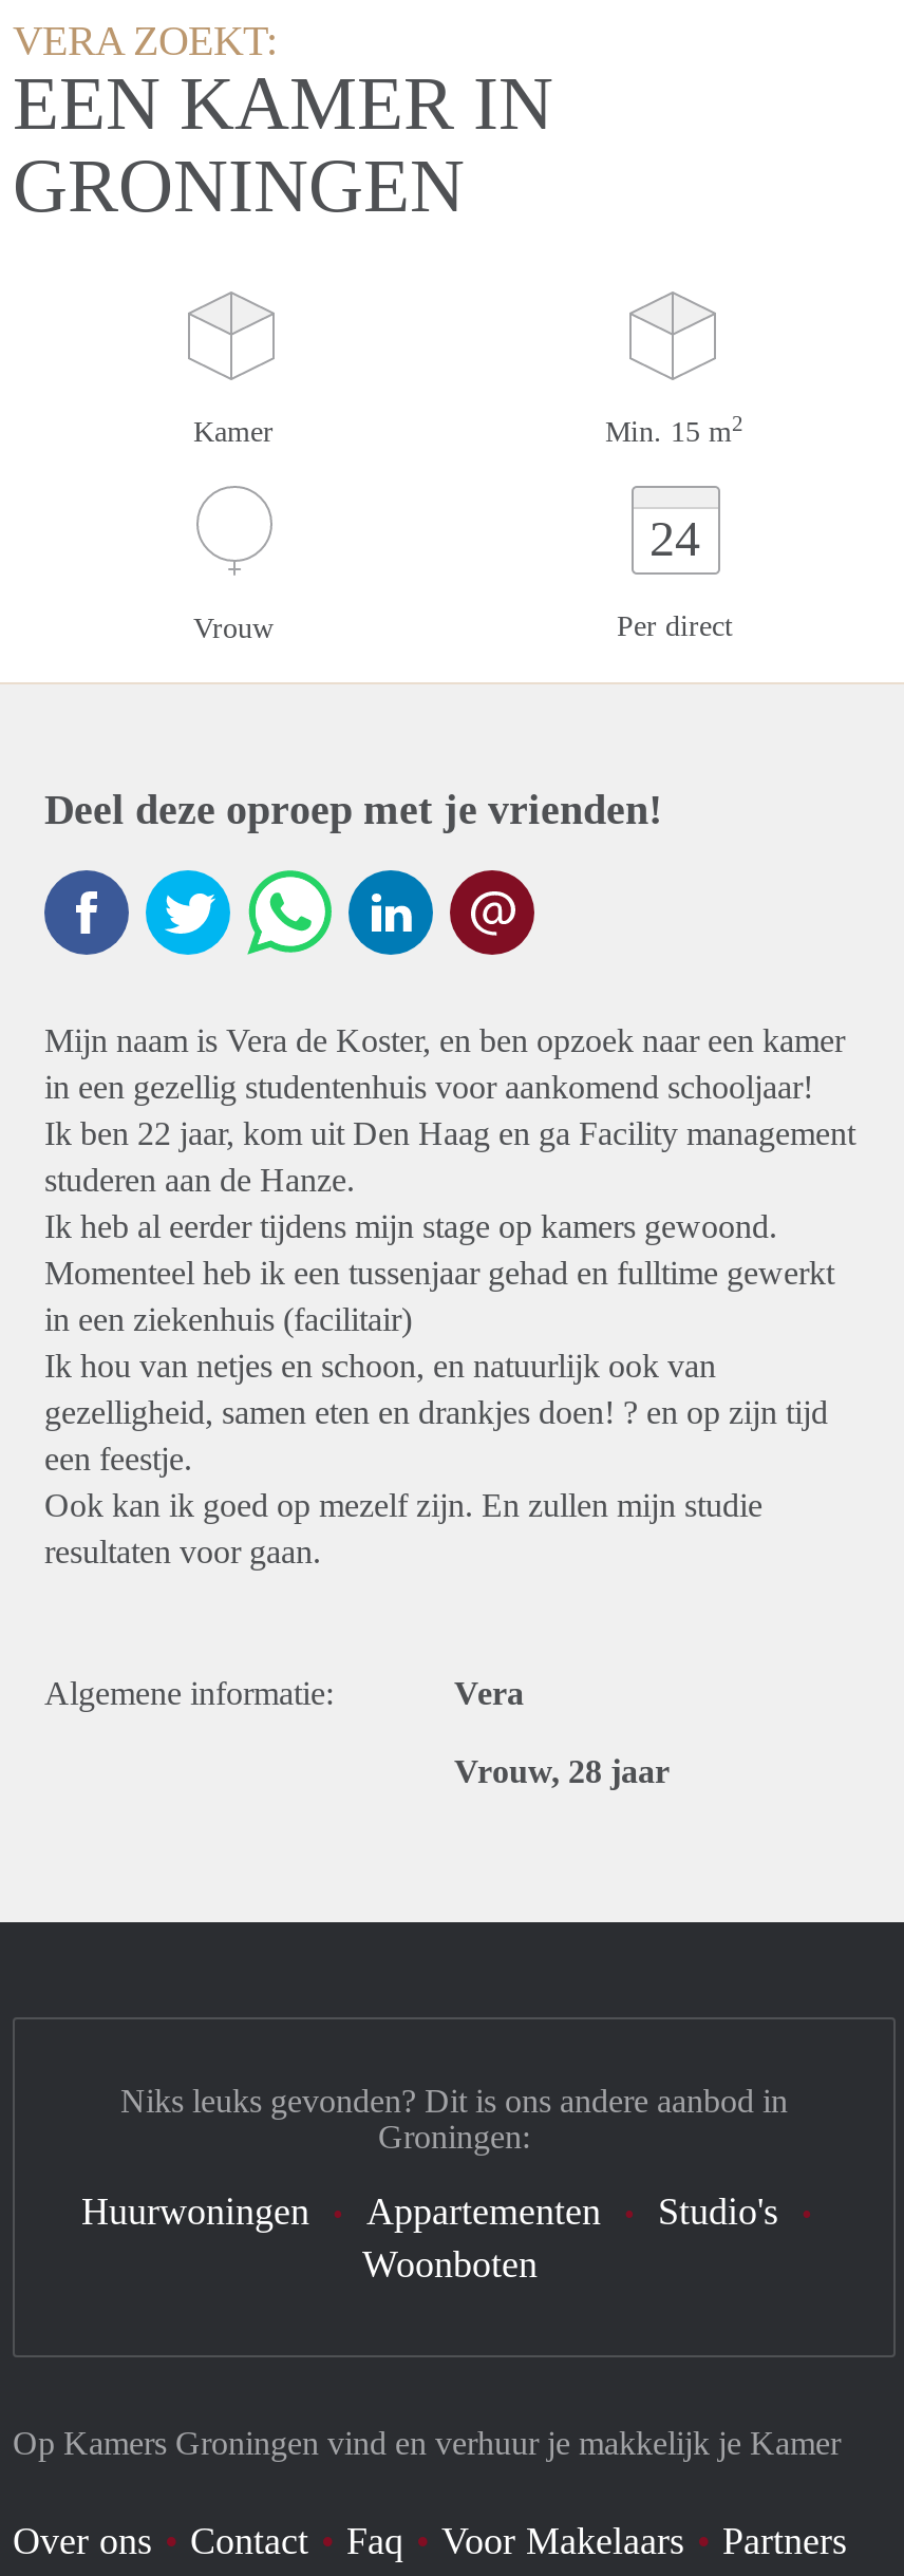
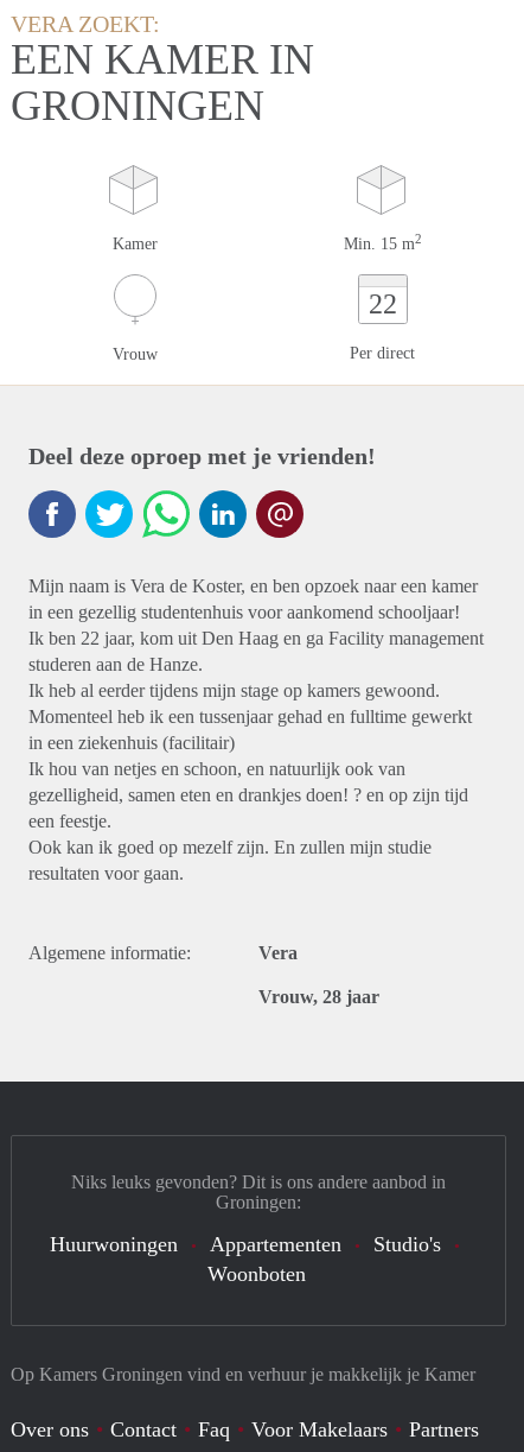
[649,511,700,566] 24 -> [368,289,397,319] 22

